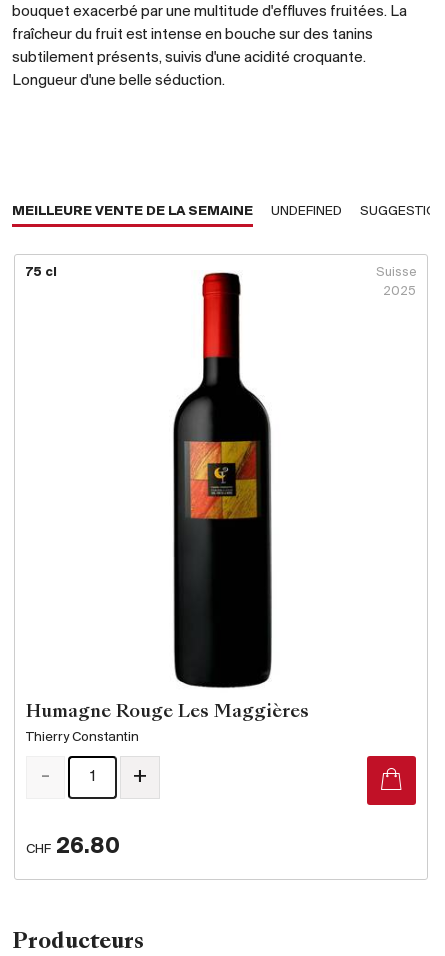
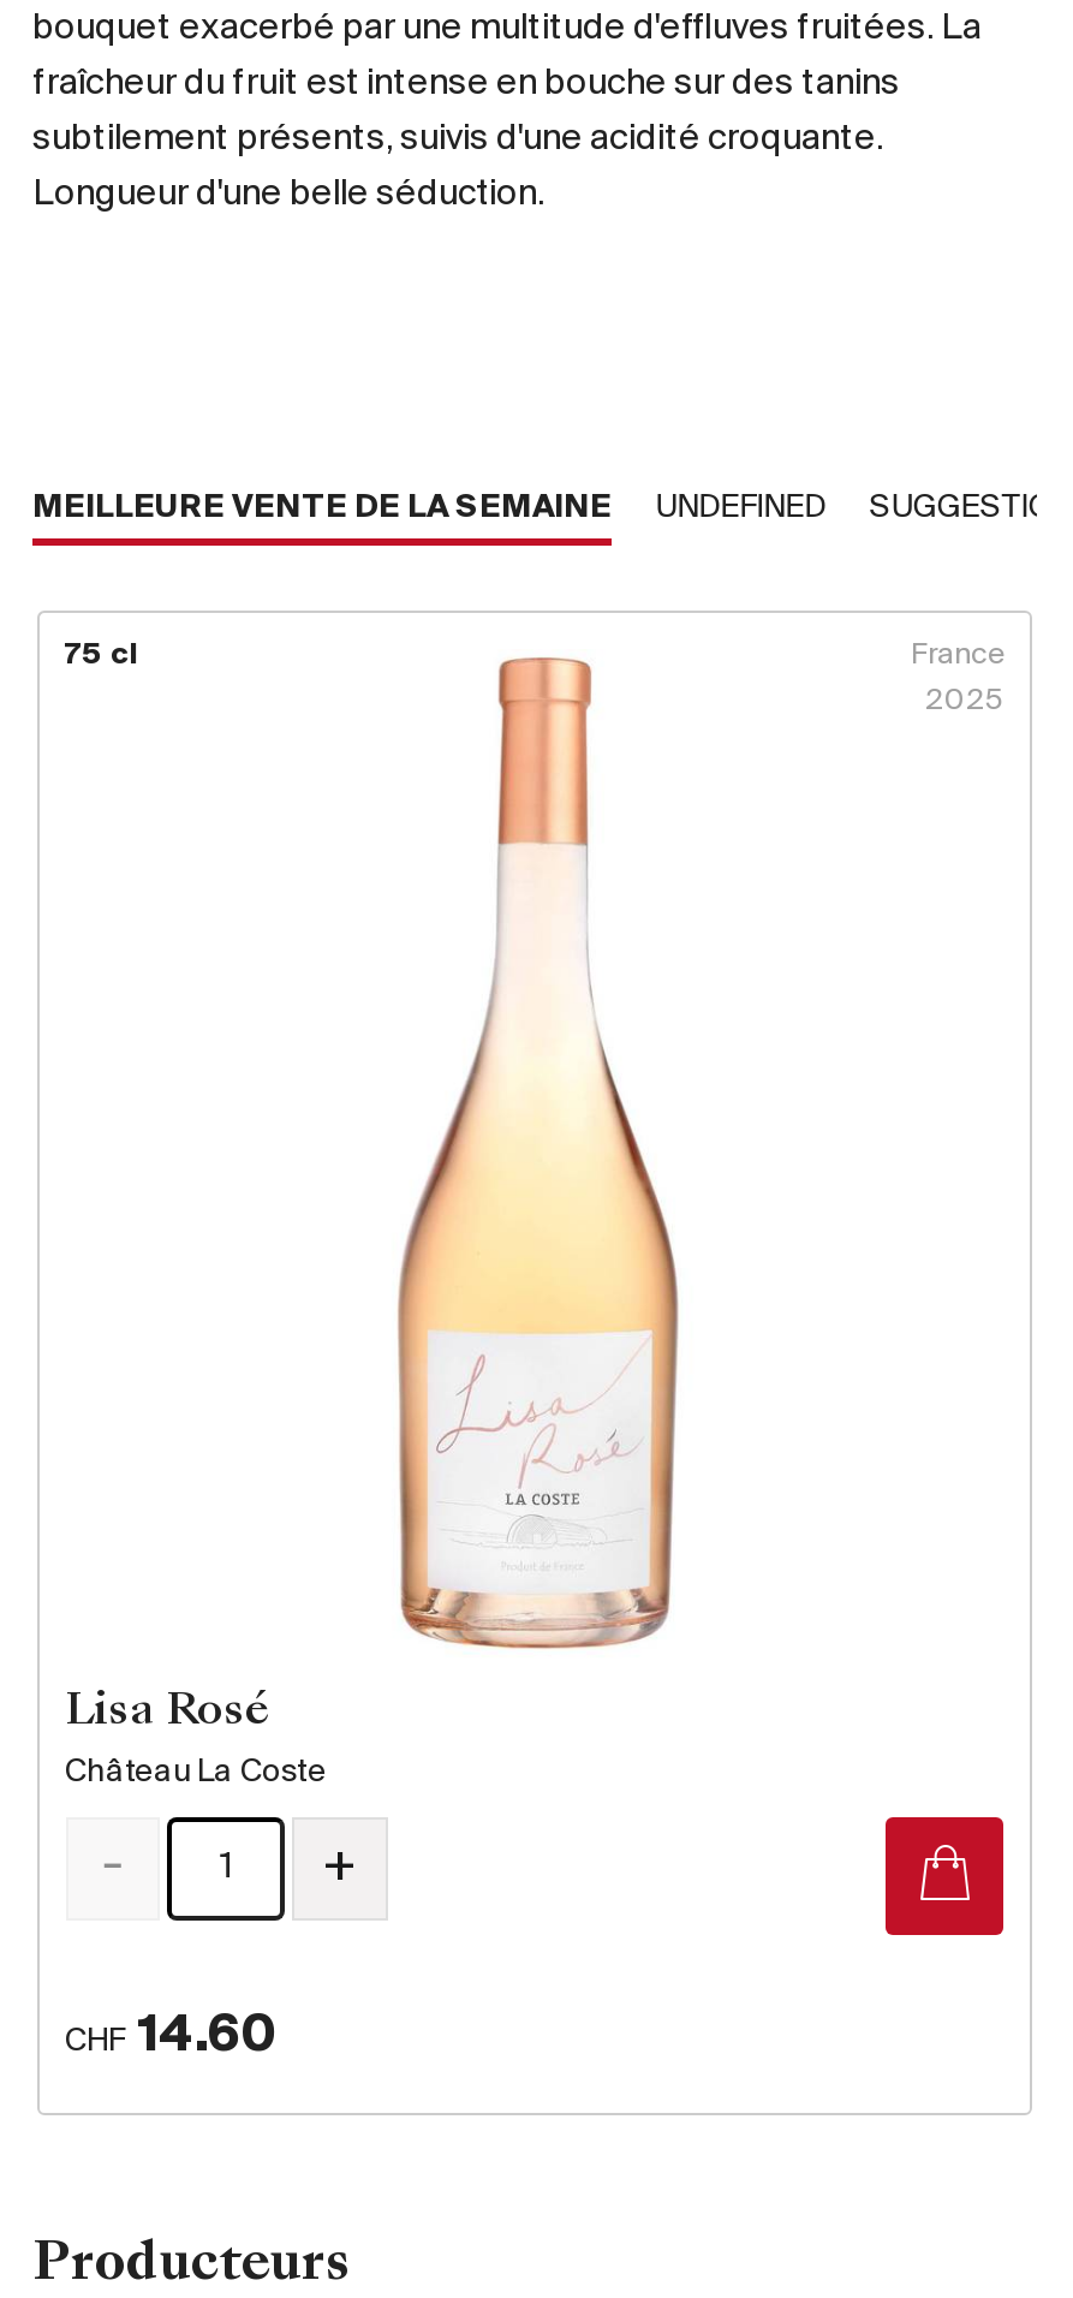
[164,272,280,689] [image] -> [395,656,681,1654] [image]
[376,266,416,279] Suisse -> [911,640,1005,671] France
[25,704,308,721] Humagne Rouge Les Maggières -> [65,1692,269,1733] Lisa Rosé
[25,730,138,745] Thierry Constantin -> [65,1755,327,1791] Château La Coste
[25,836,119,859] CHF 26.80 -> [65,2009,276,2065] CHF 14.60

